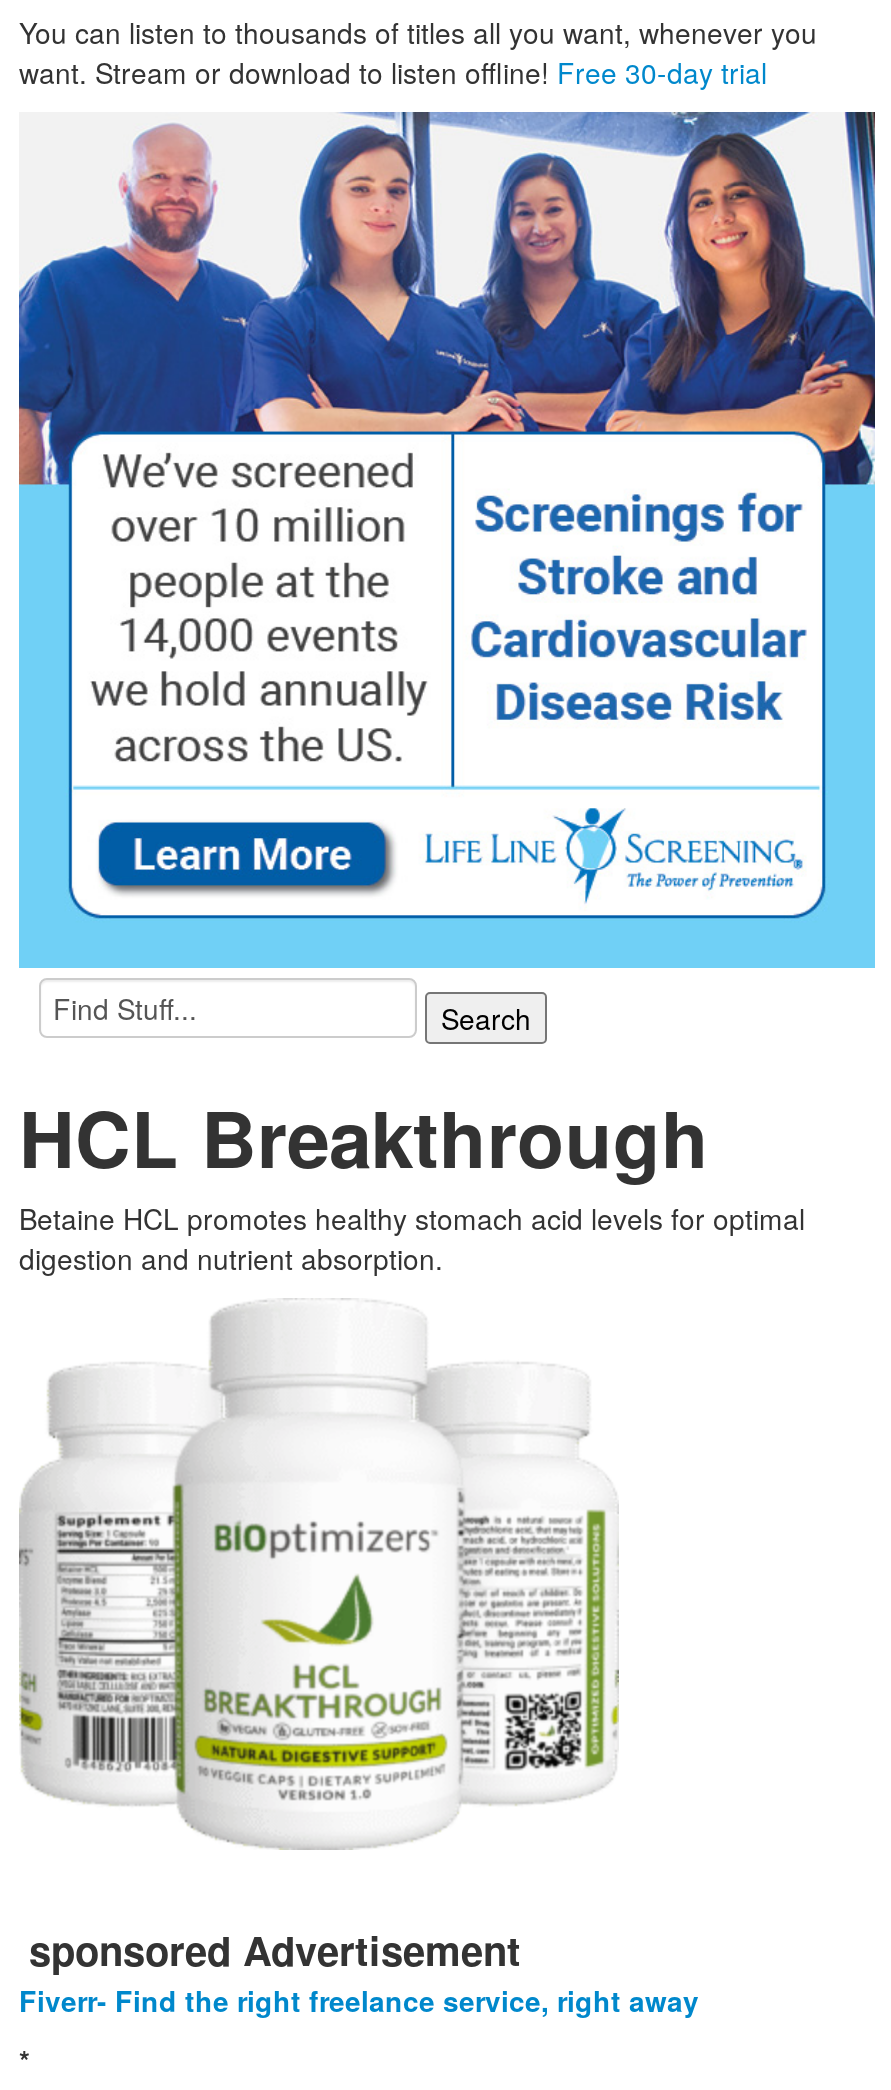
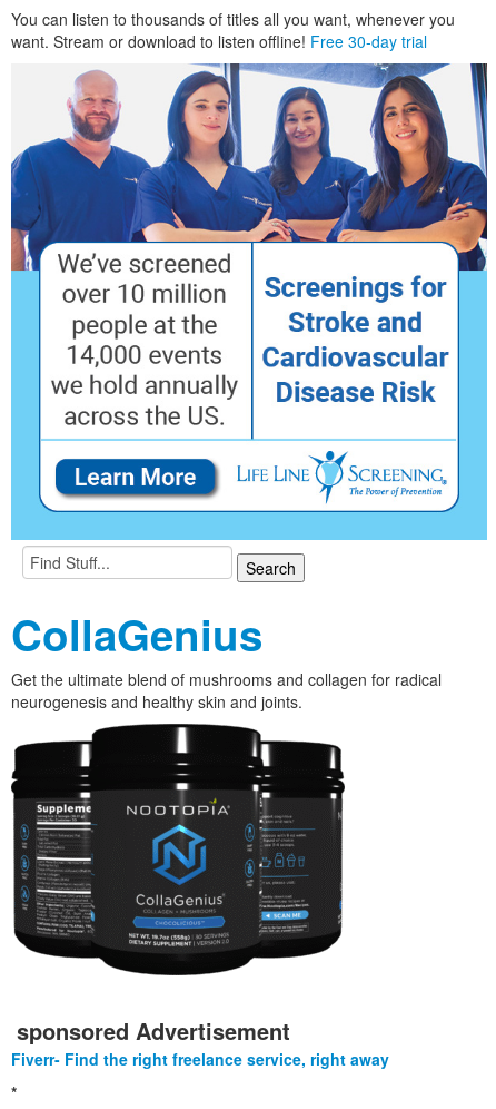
[19,1082,805,1278] HCL Breakthrough | Betaine HCL promotes healthy stomach acid levels for optimal | digestion and nutrient absorption. -> [11,603,442,712] CollaGenius | Get the ultimate blend of mushrooms and collagen for radical | neurogenesis and healthy skin and joints.
[17,1392,621,1850] [image] -> [11,723,346,975] [image]

